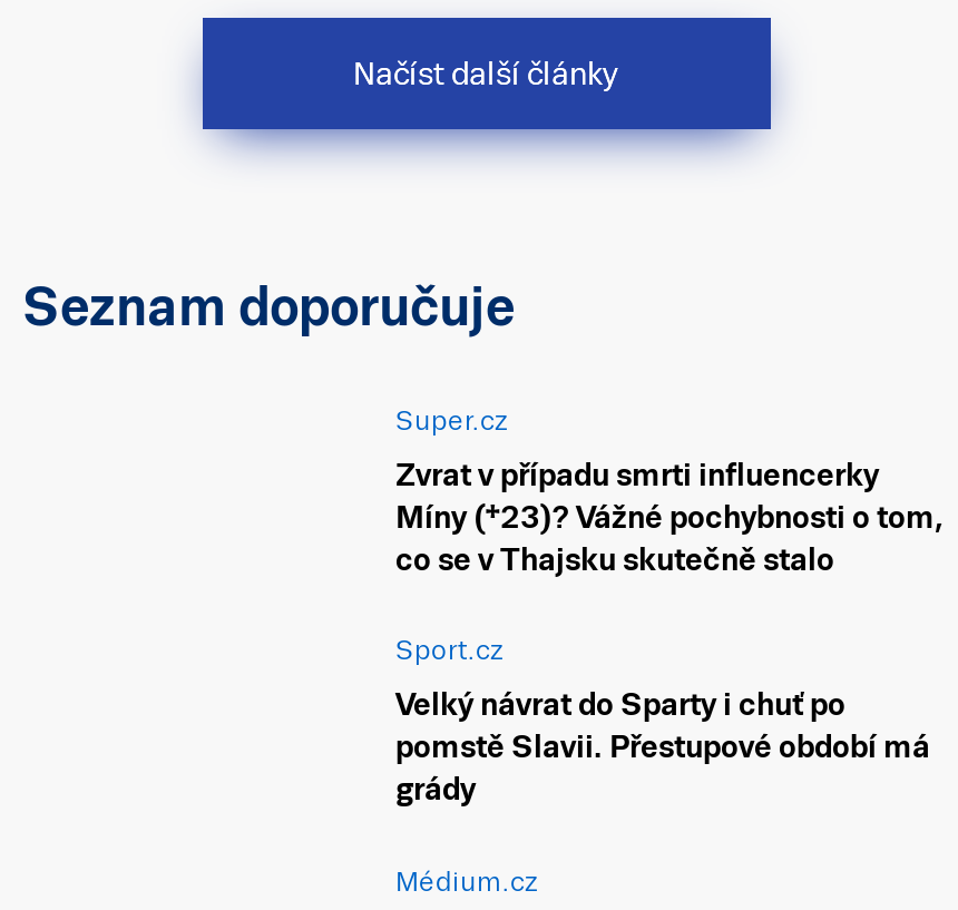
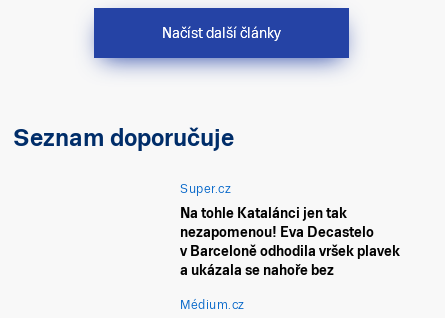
[395,457,944,807] Zvrat v případu smrti influencerky | Míny (†23)? Vážné pochybnosti o tom, | co se v Thajsku skutečně stalo | Sport.cz | Velký návrat do Sparty i chuť po | pomstě Slavii. Přestupové období má | grády -> [180,205,400,278] Na tohle Katalánci jen tak | nezapomenou! Eva Decastelo | v Barceloně odhodila vršek plavek | a ukázala se nahoře bez

